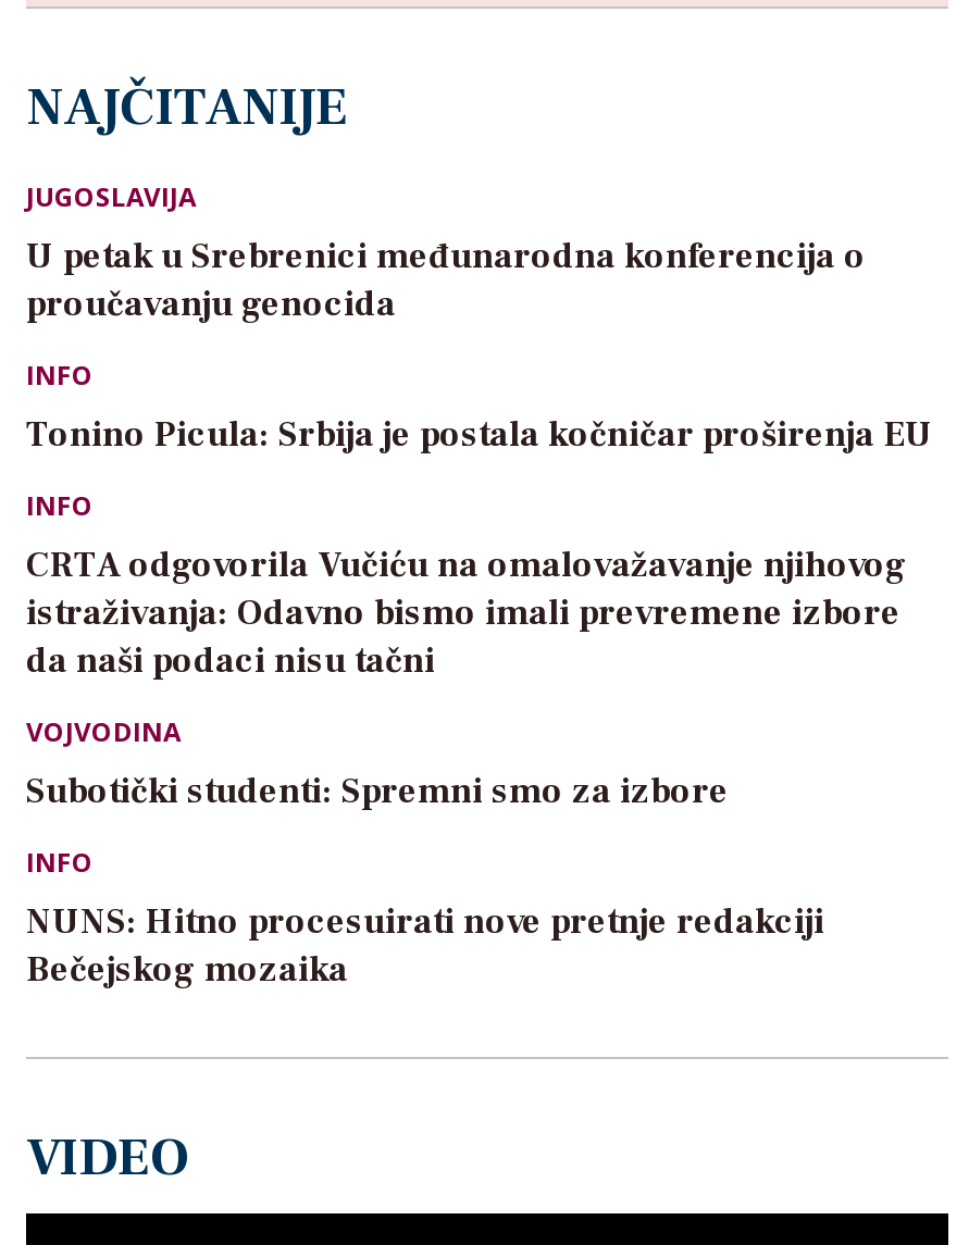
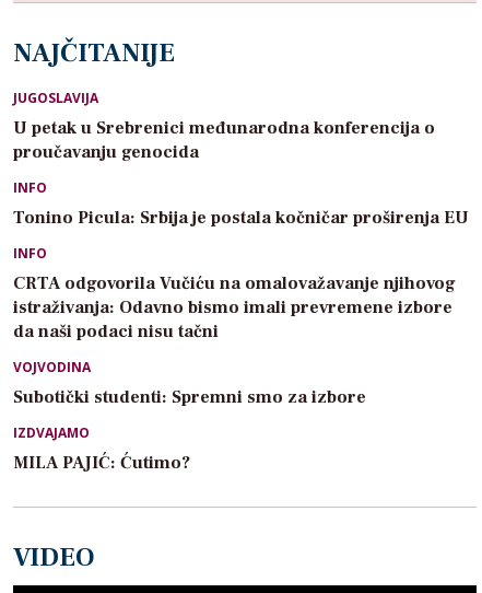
[26,844,824,991] INFO | NUNS: Hitno procesuirati nove pretnje redakciji | Bečejskog mozaika -> [13,423,190,474] IZDVAJAMO | MILA PAJIĆ: Ćutimo?

